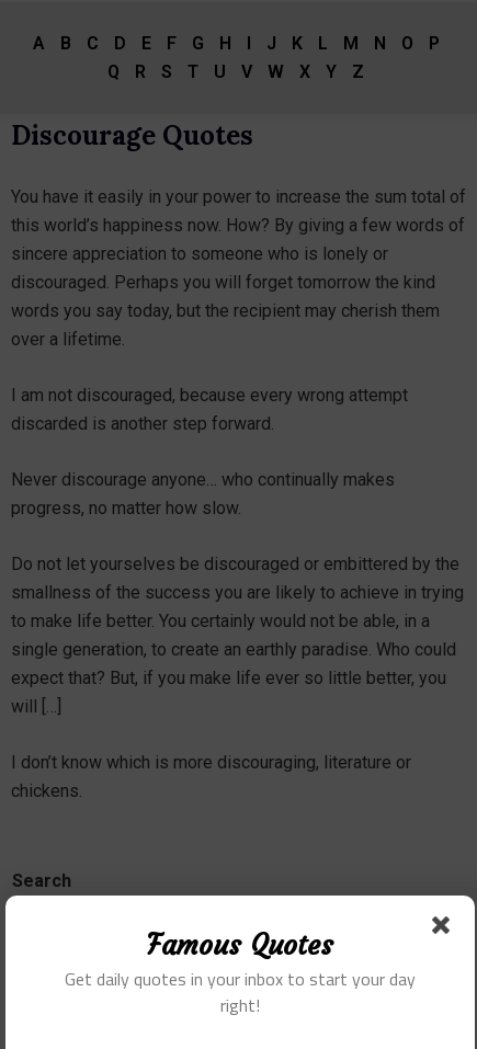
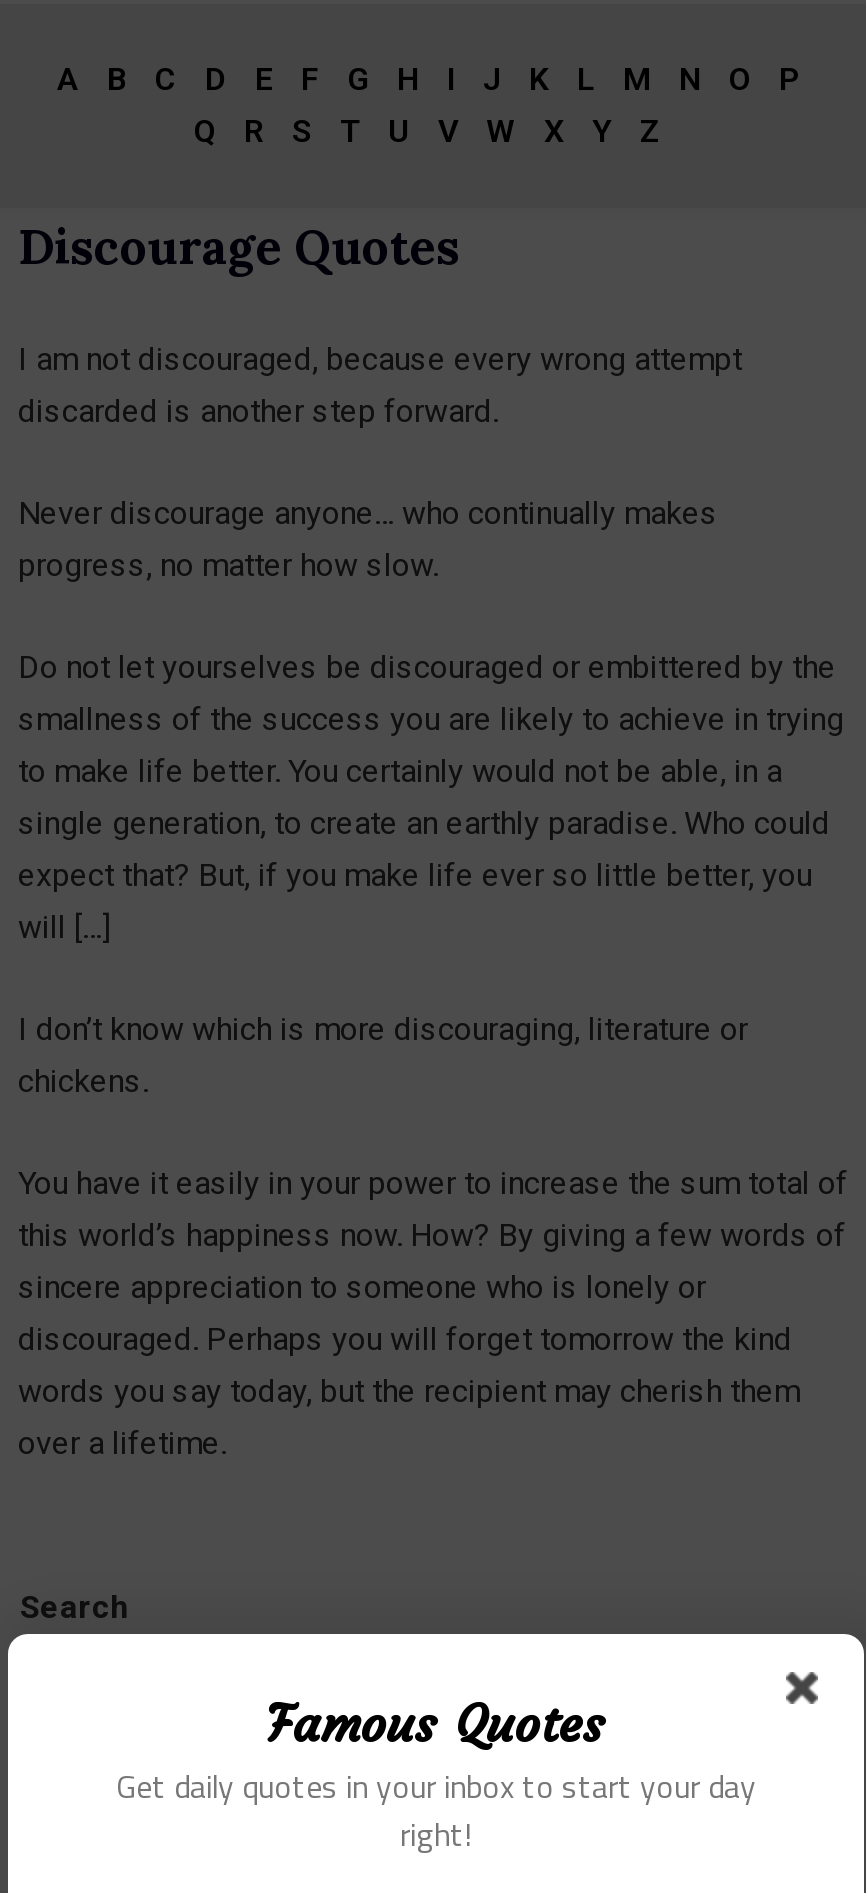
moved [11,187,466,350] -> [18,1165,848,1463]: You have it easily in your power to increase the sum total of | this world’s happiness now. How? By giving a few words of | sincere appreciation to someone who is lonely or | discouraged. Perhaps you will forget tomorrow the kind | words you say today, but the recipient may cherish them | over a lifetime.
moved [11,385,464,802] -> [18,341,844,1101]: I am not discouraged, because every wrong attempt | discarded is another step forward. | Never discourage anyone… who continually makes | ... | I don’t know which is more discouraging, literature or | chickens.

